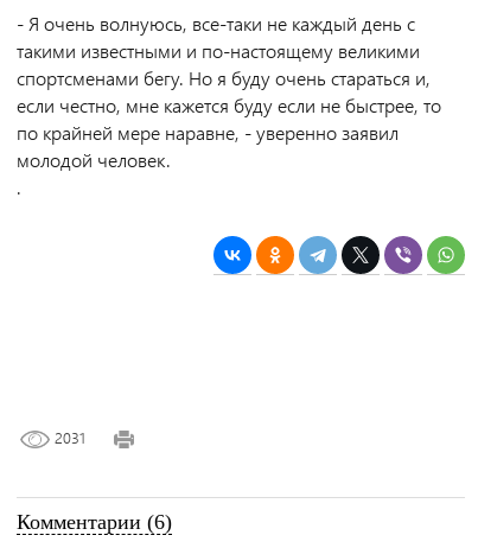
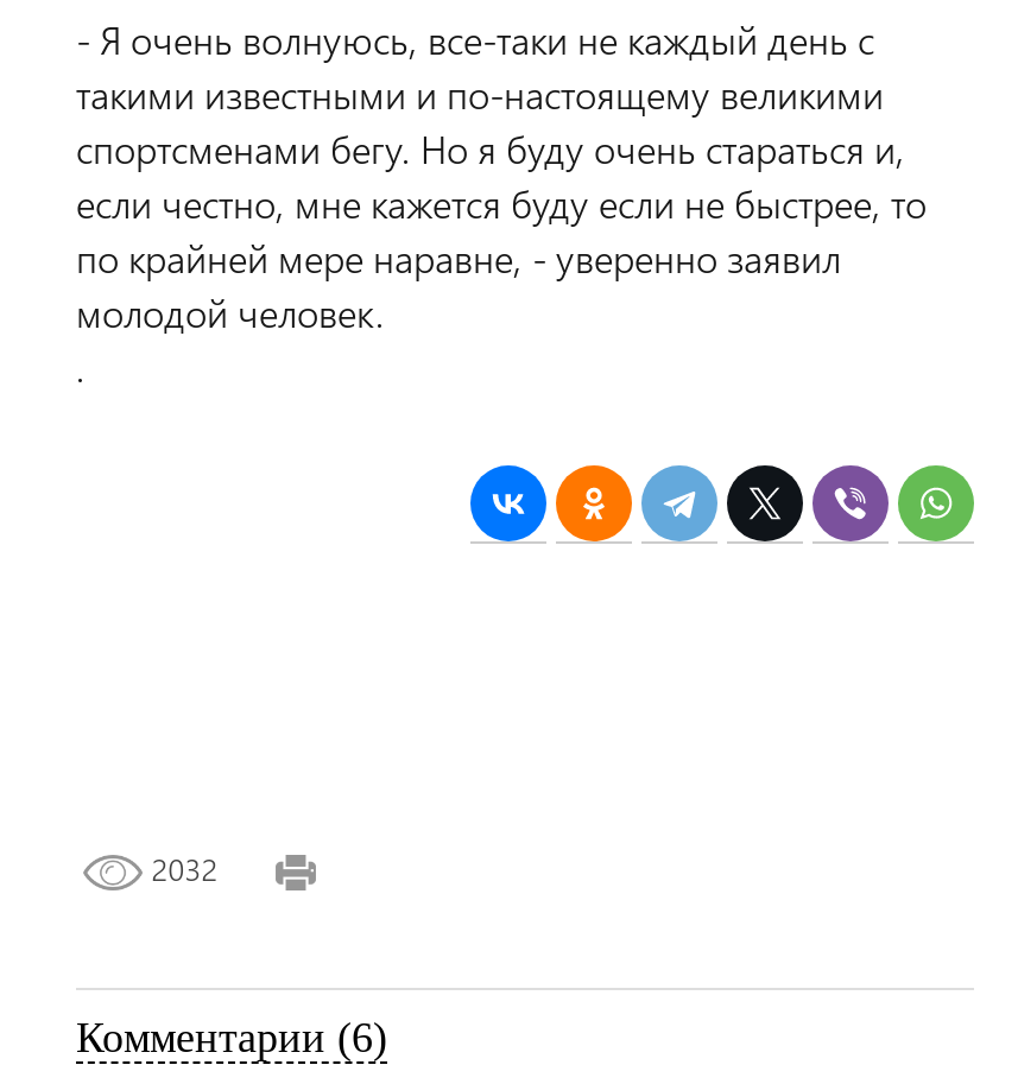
[49,427,90,447] 2031 -> [142,848,227,888] 2032

